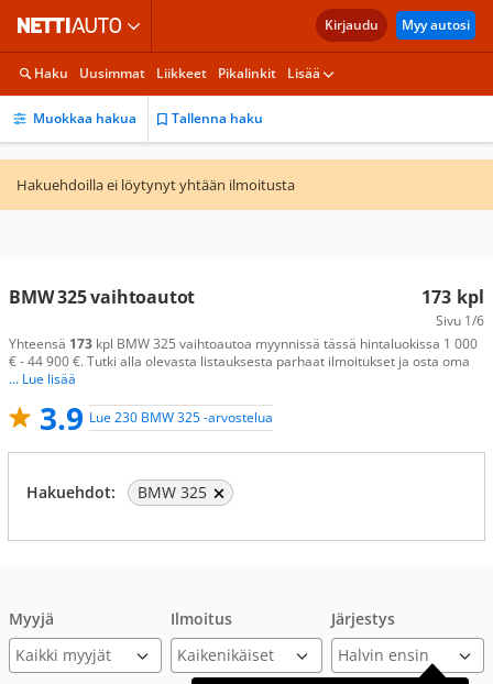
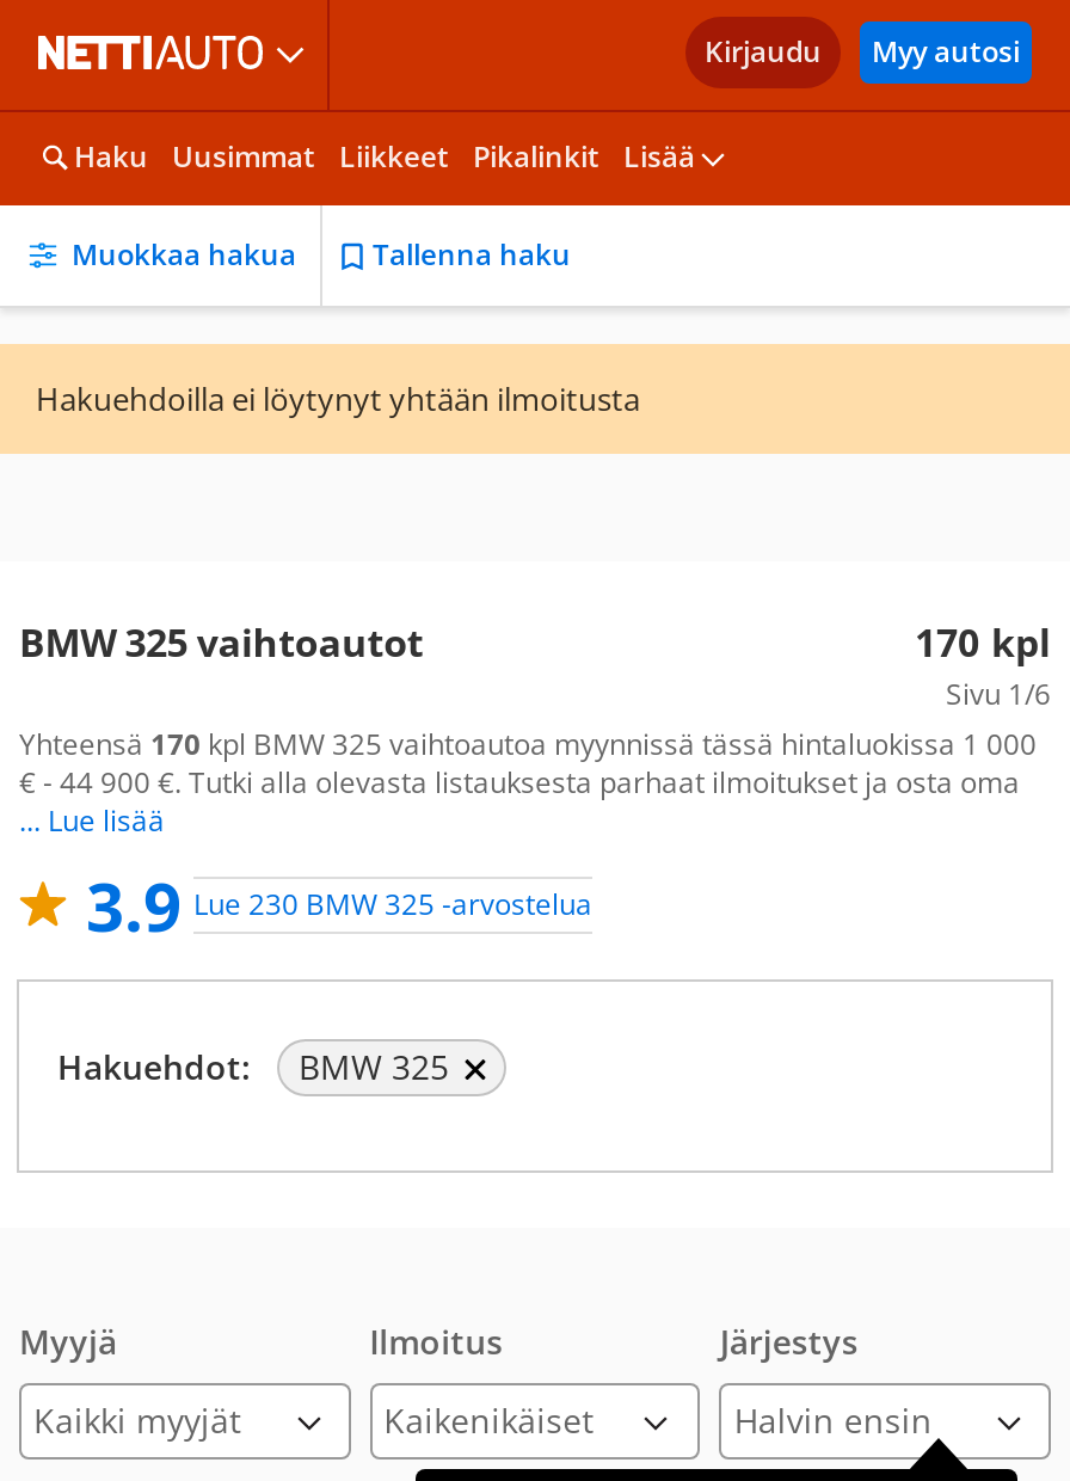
[421,285,484,309] 173 kpl -> [915,616,1051,669] 170 kpl
[9,334,478,353] Yhteensä 173 kpl BMW 325 vaihtoautoa myynnissä tässä hintaluokissa 1 000 -> [19,724,1037,764] Yhteensä 170 kpl BMW 325 vaihtoautoa myynnissä tässä hintaluokissa 1 000

